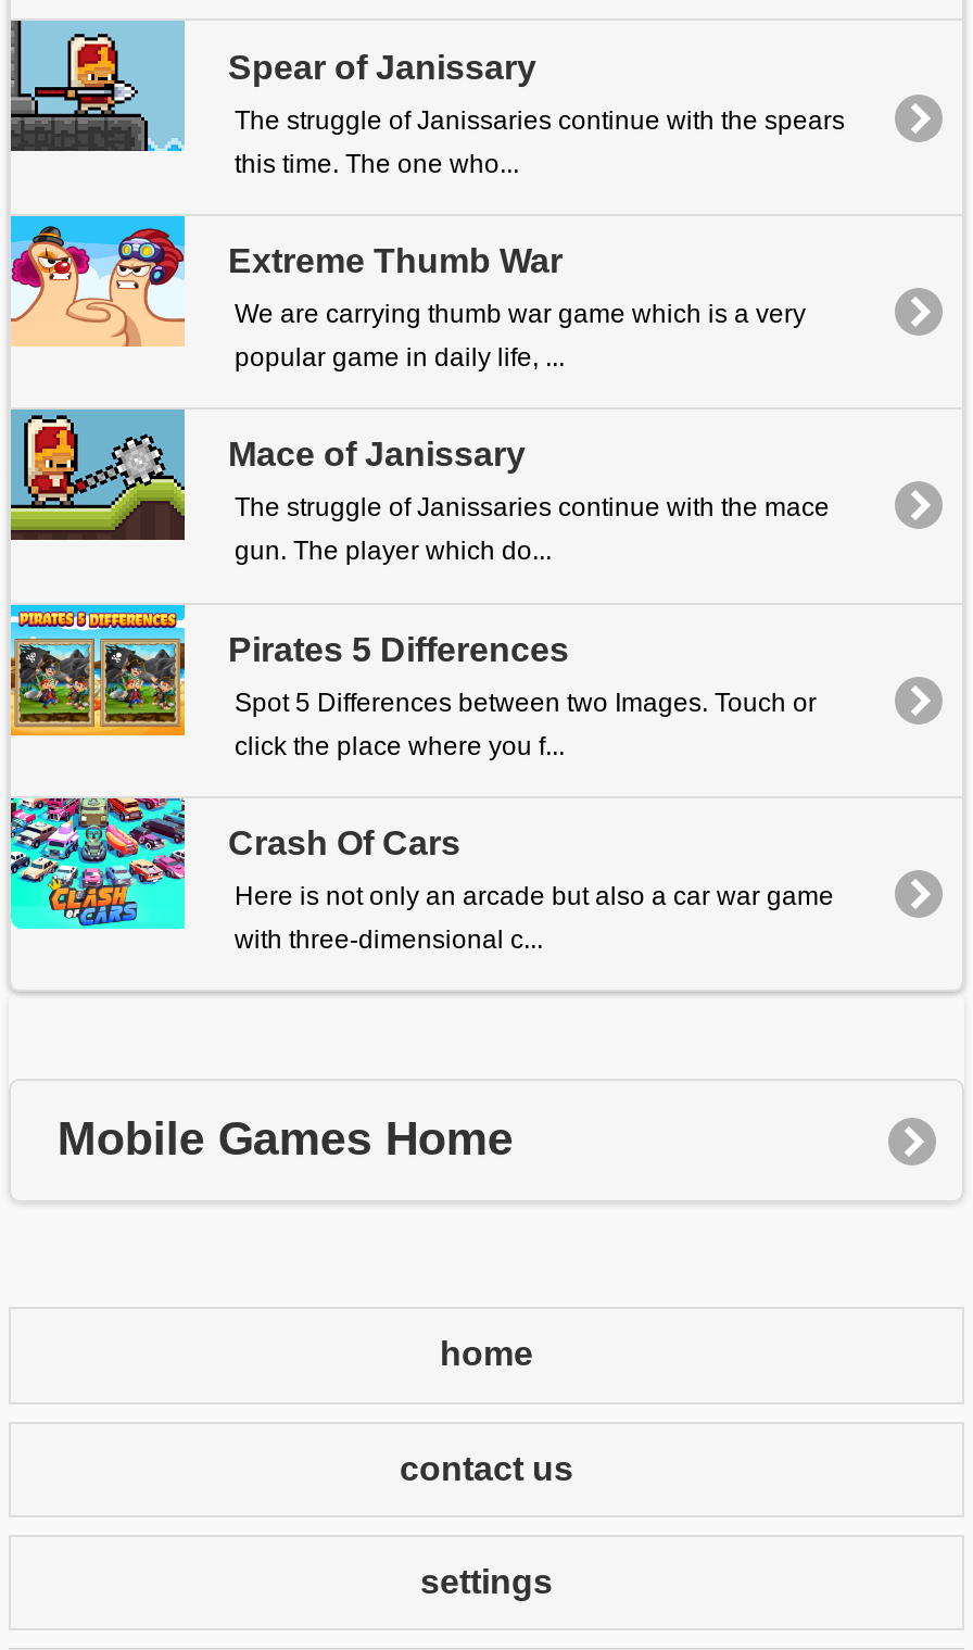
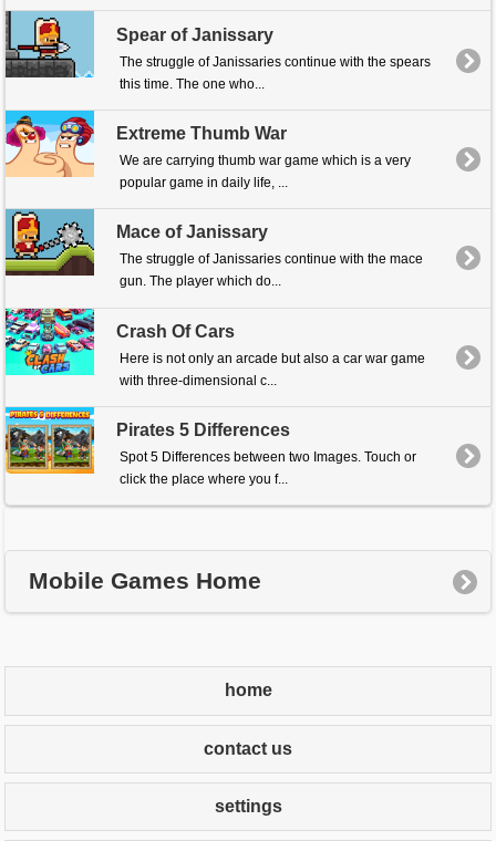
moved [9,603,817,761] -> [4,406,416,487]: [image] | Pirates 5 Differences | Spot 5 Differences between two Images. Touch or | click the place where you f...
moved [0,794,834,955] -> [0,307,425,388]: [image] | Crash Of Cars | Here is not only an arcade but also a car war game | with three-dimensional c...

